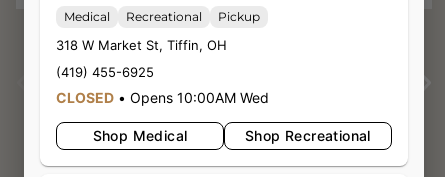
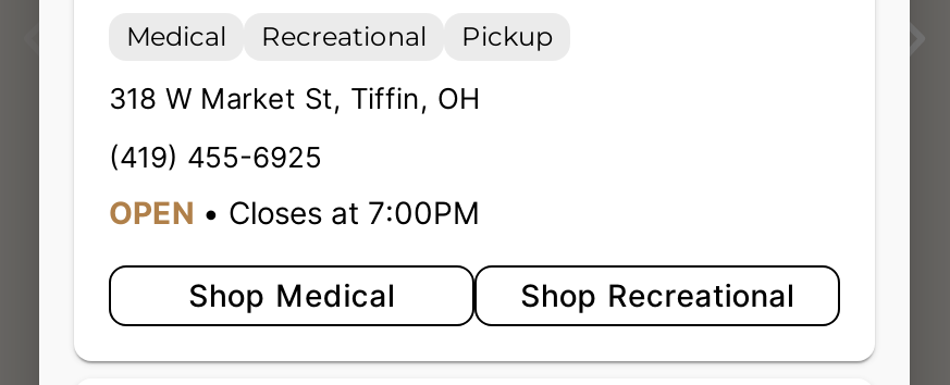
[56,89,269,106] CLOSED • Opens 10:00AM Wed -> [109,194,479,231] OPEN • Closes at 7:00PM

